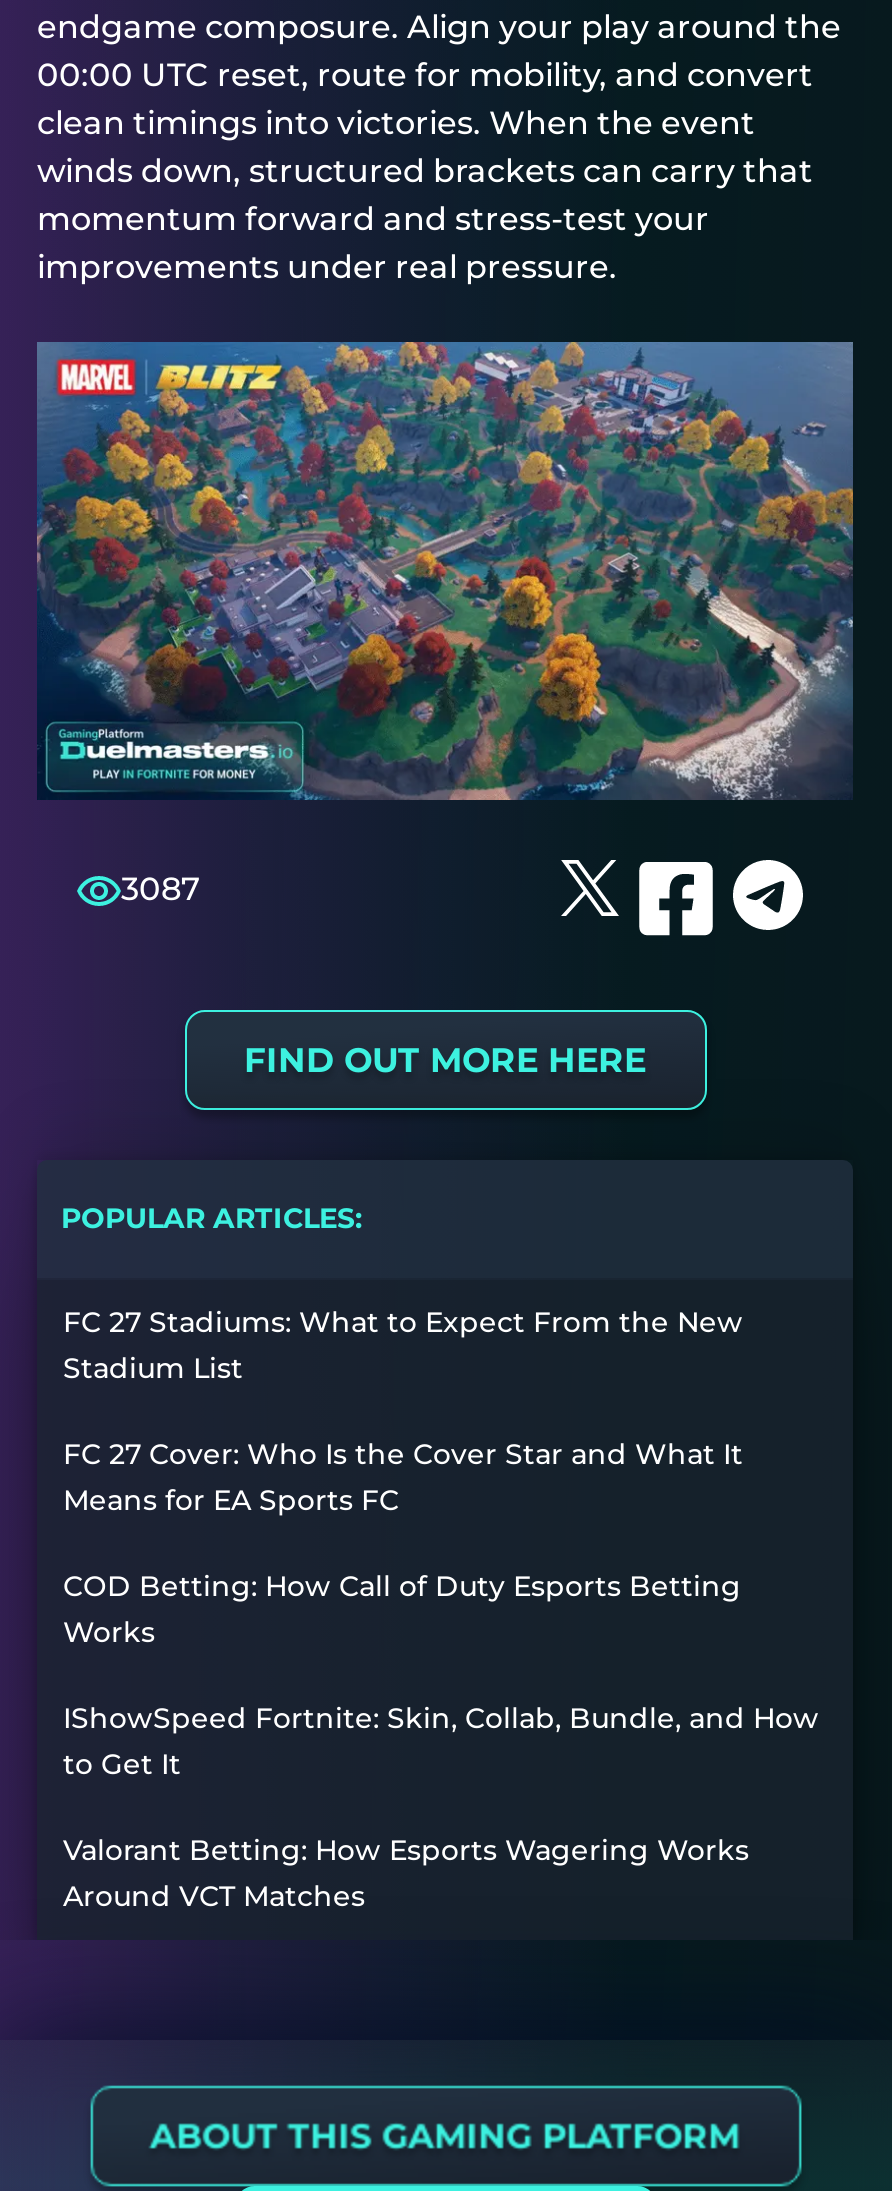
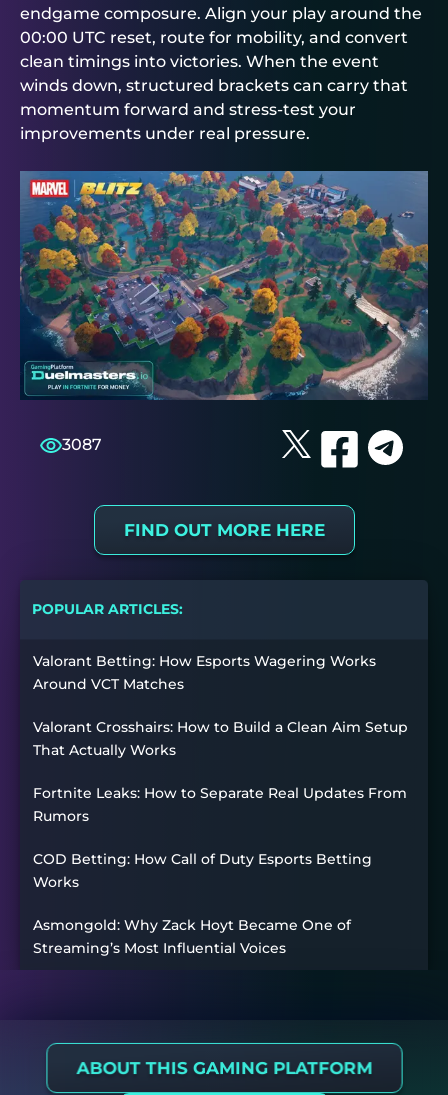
[63,1304,819,1782] FC 27 Stadiums: What to Expect From the New | Stadium List | FC 27 Cover: Who Is the Cover Star and What It | Means for EA Sports FC | IShowSpeed Fortnite: Skin, Collab, Bundle, and How | to Get It -> none
moved [63,1568,741,1650] -> [33,850,372,891]: COD Betting: How Call of Duty Esports Betting | Works
moved [63,1832,749,1914] -> [33,652,376,693]: Valorant Betting: How Esports Wagering Works | Around VCT Matches
none -> [33,718,408,957] Valorant Crosshairs: How to Build a Clean Aim Setup | That Actually Works | Fortnite Leaks: How to Separate Real Updates From | Rumors | Asmongold: Why Zack Hoyt Became One of | Streaming’s Most Influential Voices

